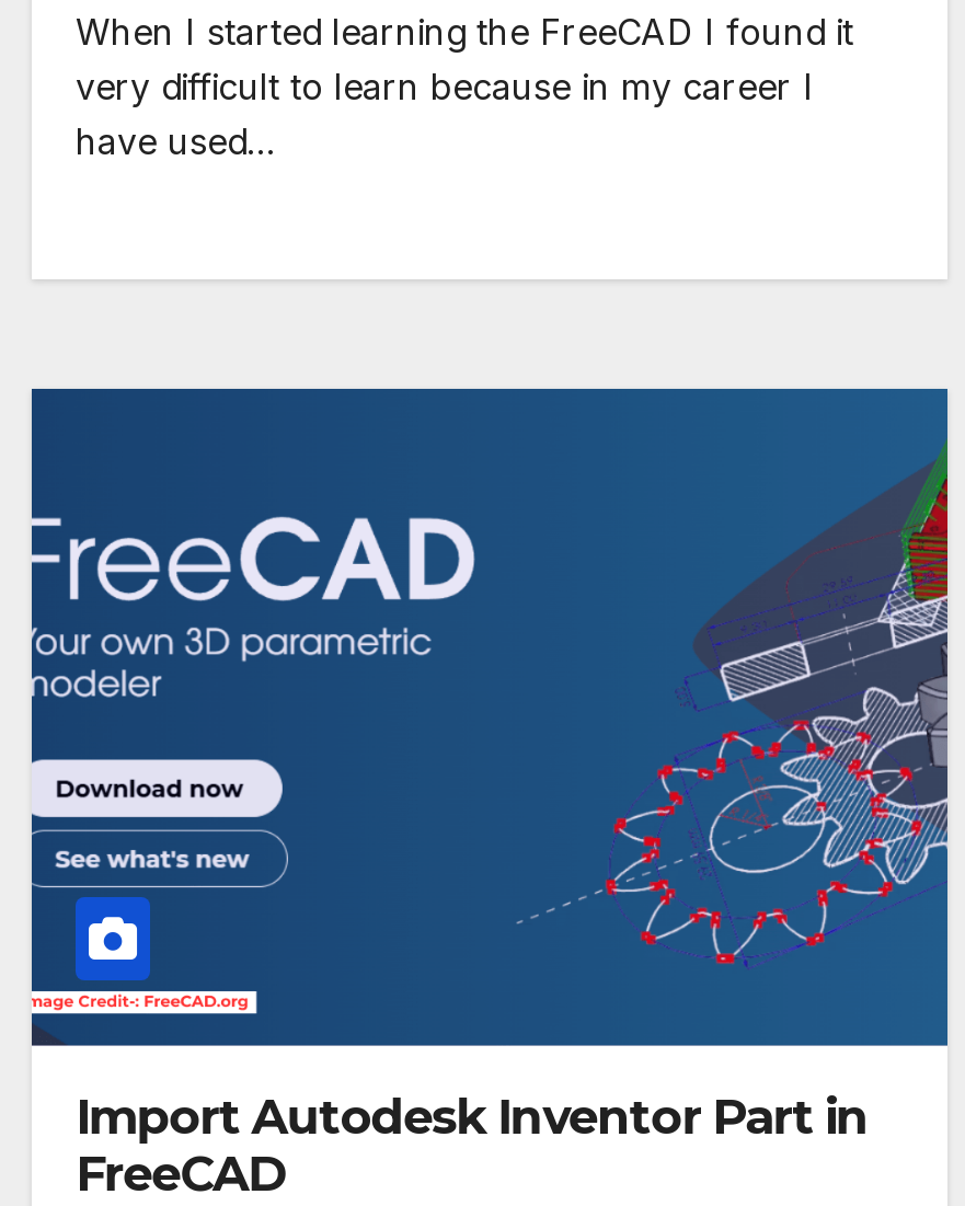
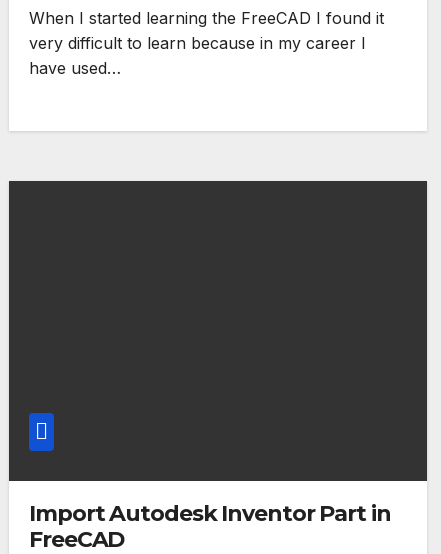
[30,389,950,1048] [image] -> none

